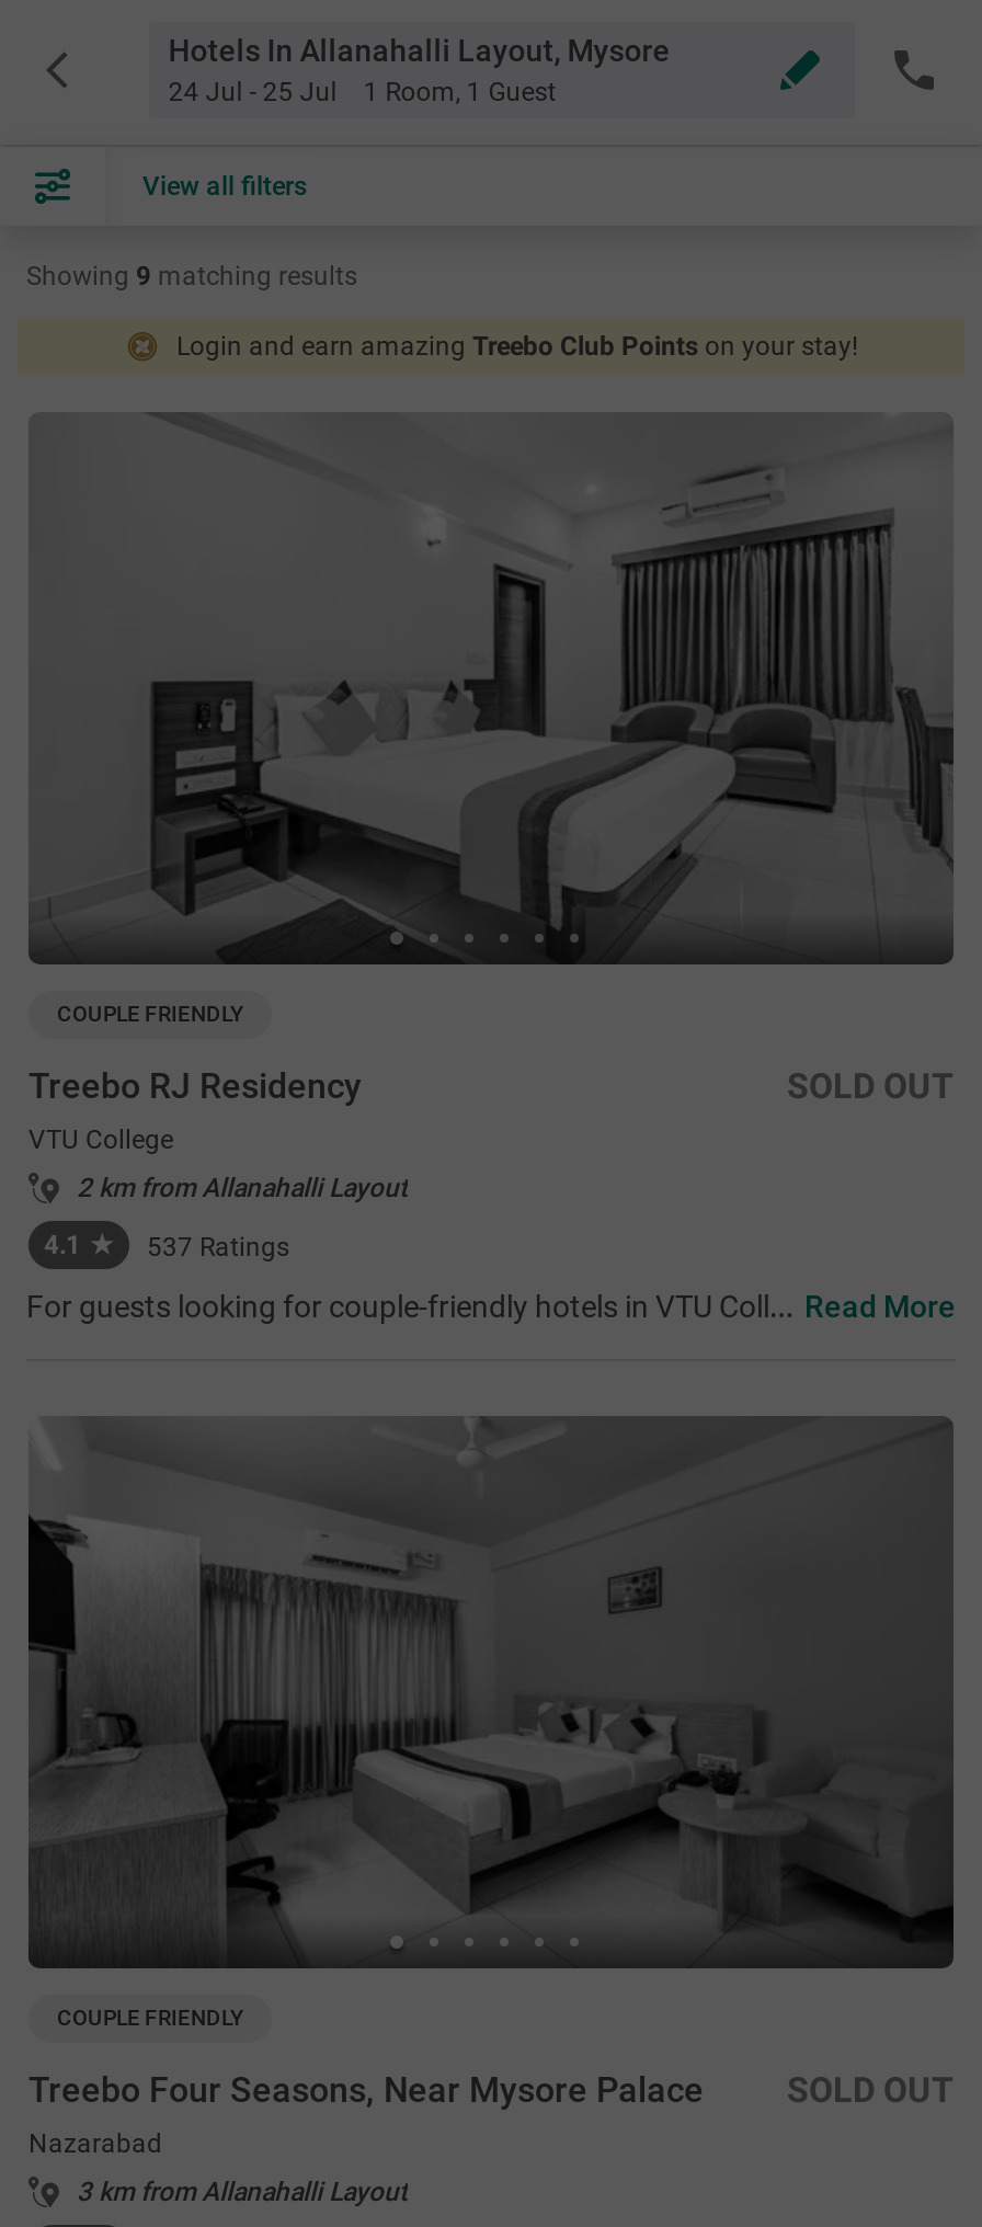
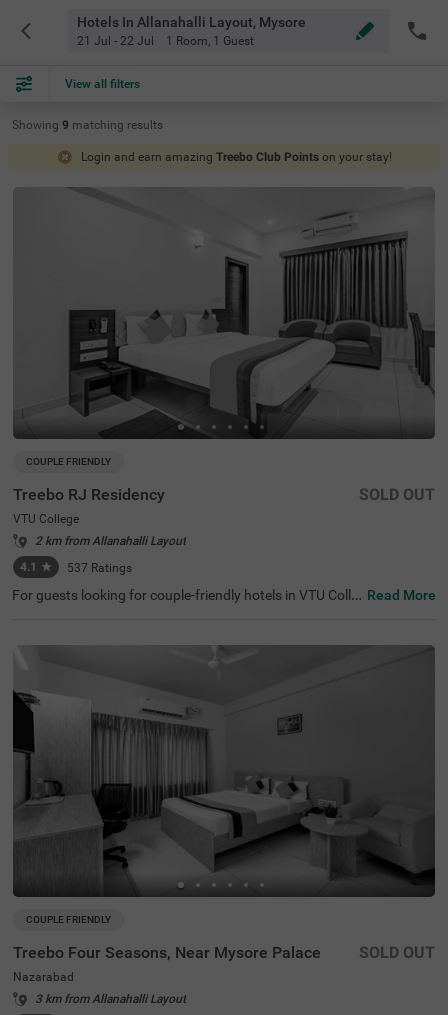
[168,77,556,107] 24 Jul - 25 Jul 1 Room, 1 Guest -> [77,34,254,48] 21 Jul - 22 Jul 1 Room, 1 Guest

